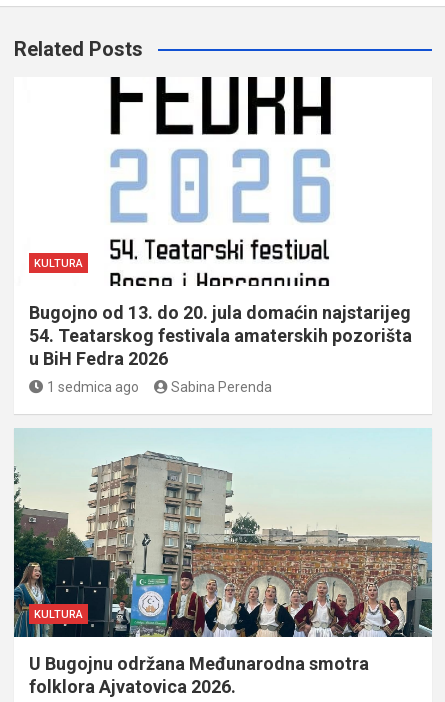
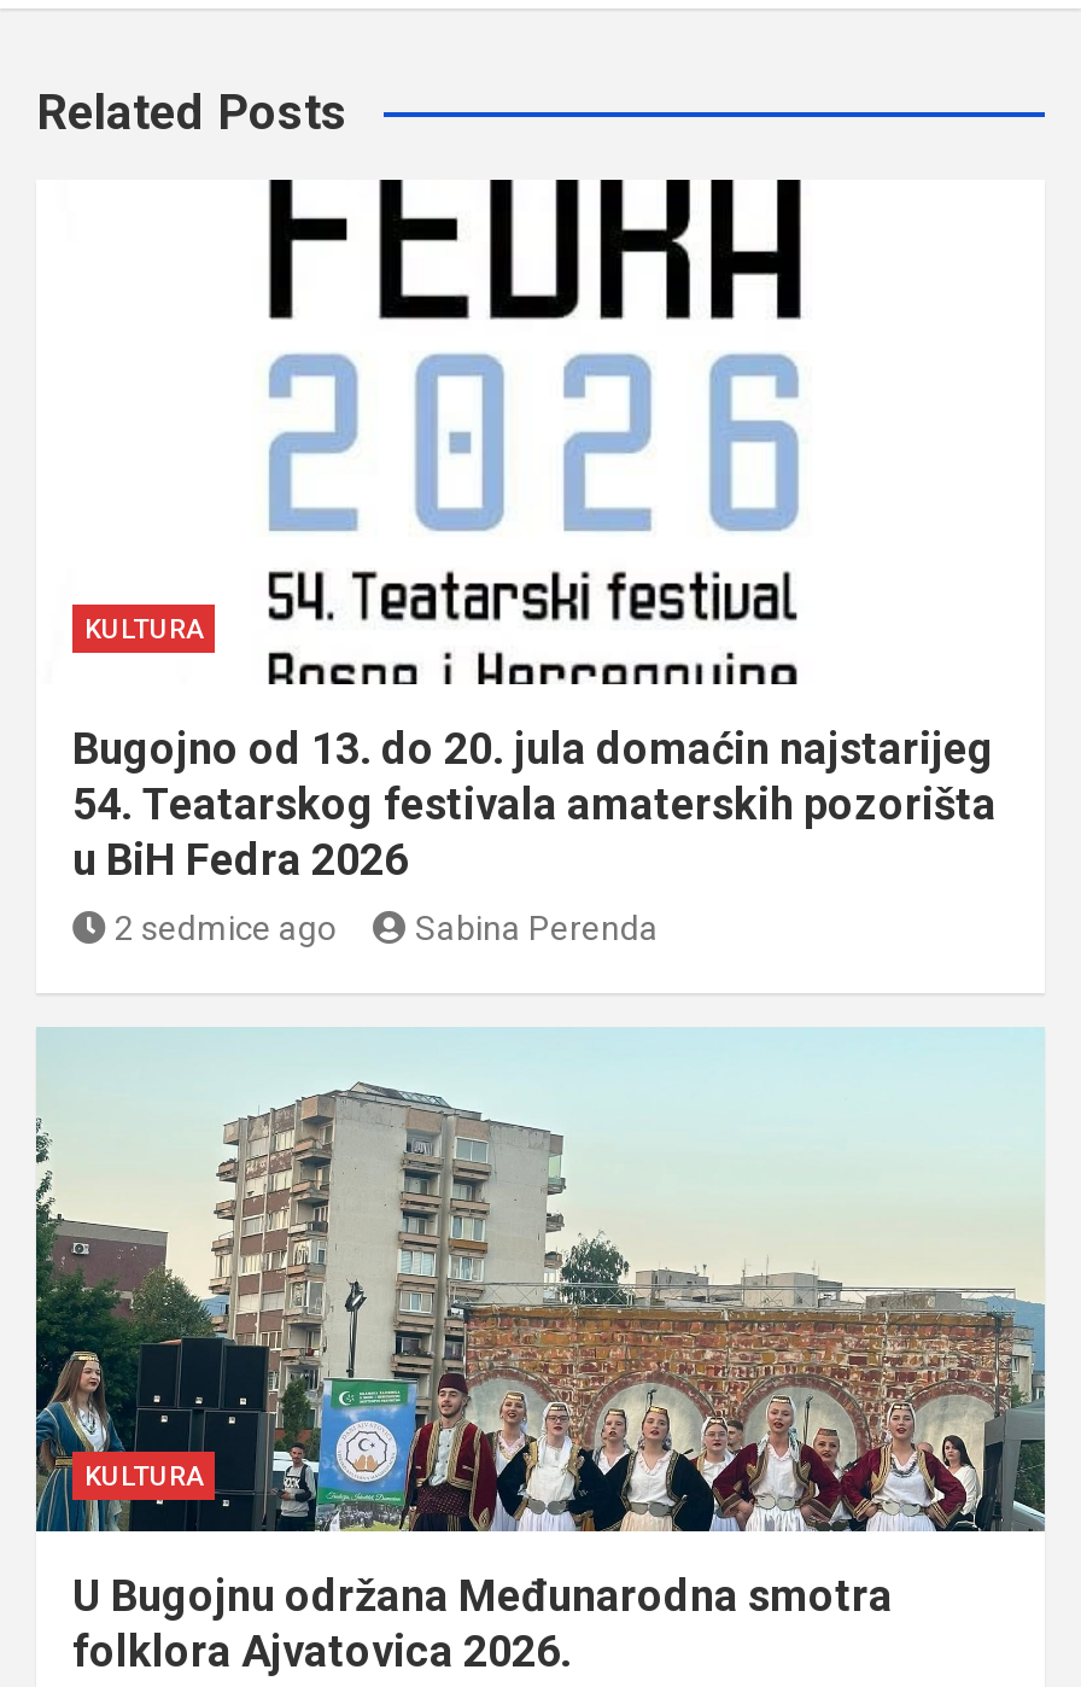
[46,379,138,395] 1 sedmica ago -> [115,907,337,946] 2 sedmice ago

